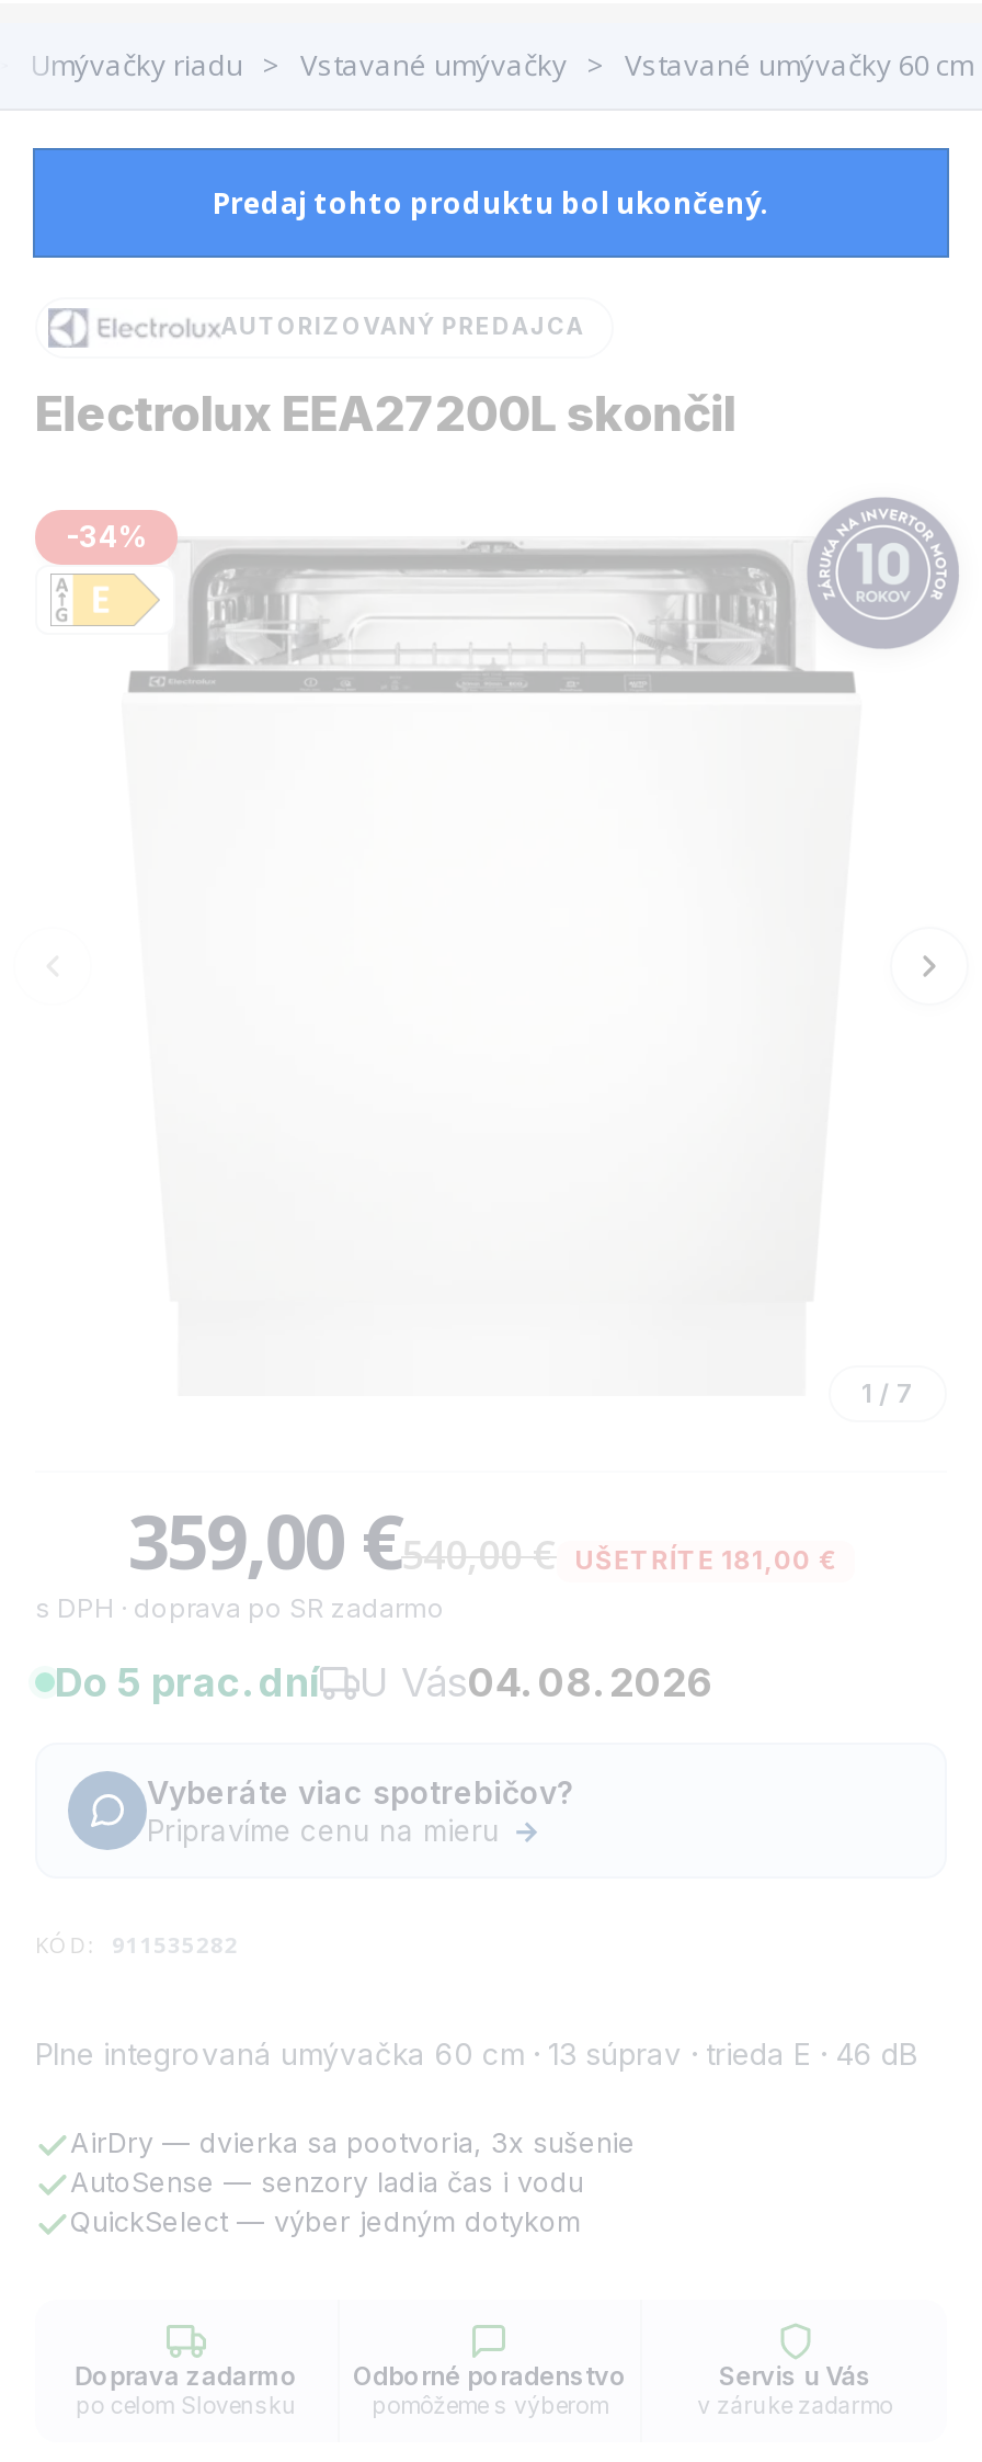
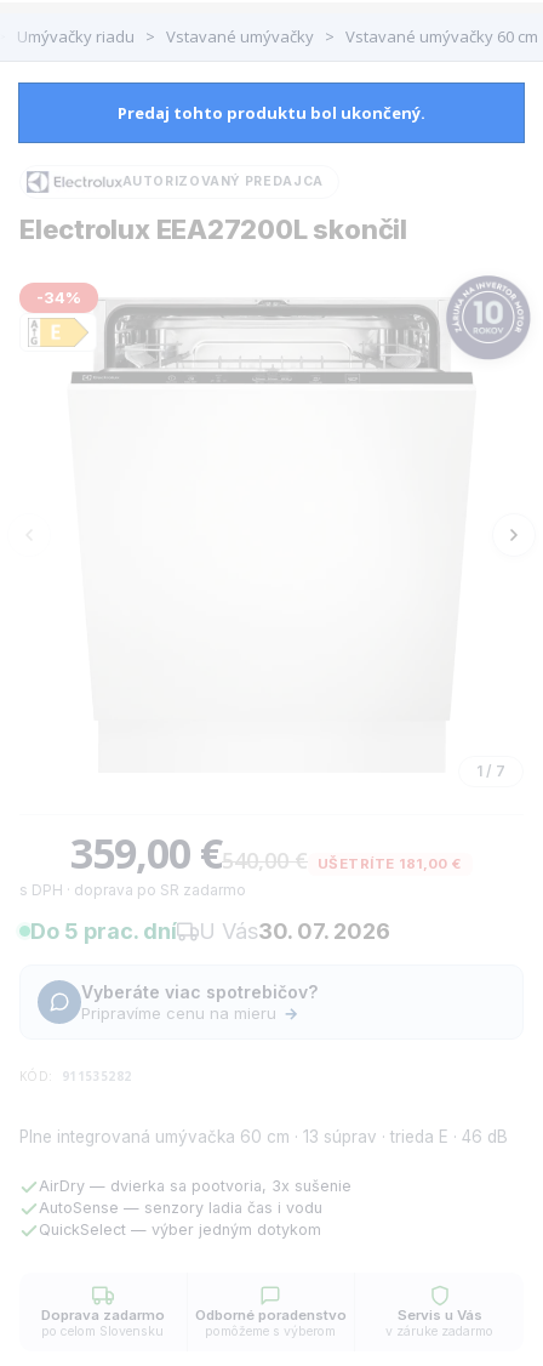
[55,1659,712,1705] Do 5 prac. dní U Vás04. 08. 2026 -> [30,918,390,944] Do 5 prac. dní U Vás30. 07. 2026

